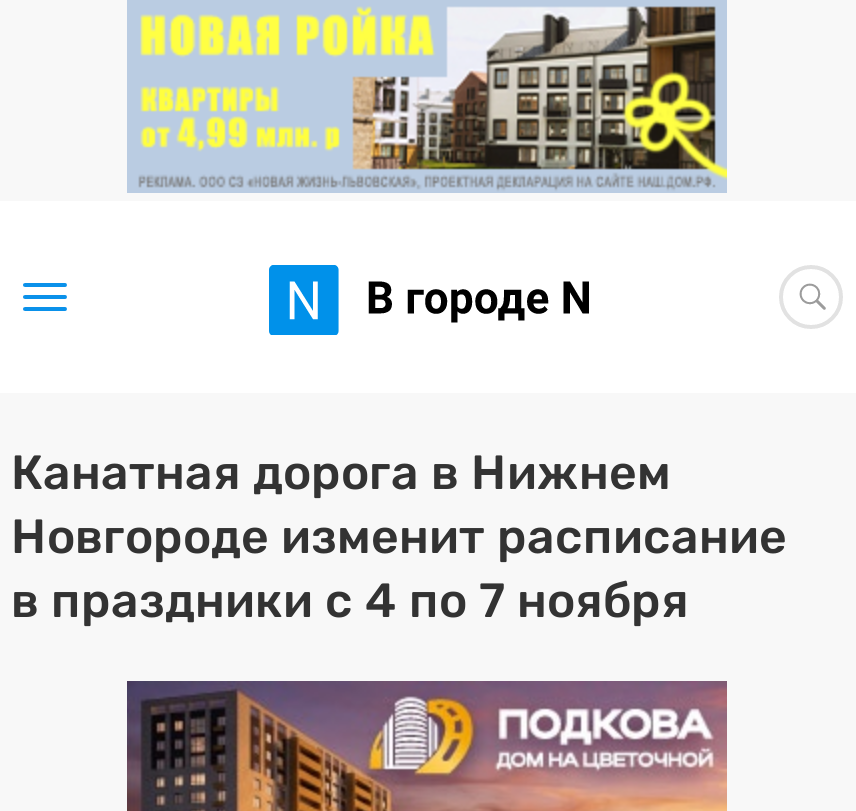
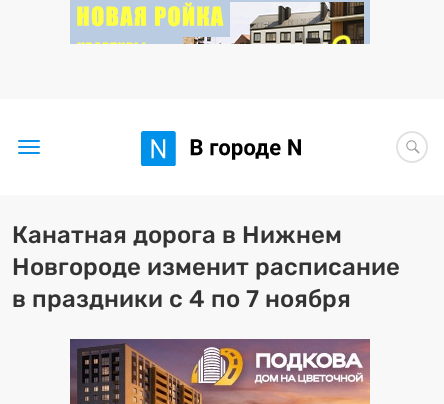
[127,89,729,193] [image] -> none

